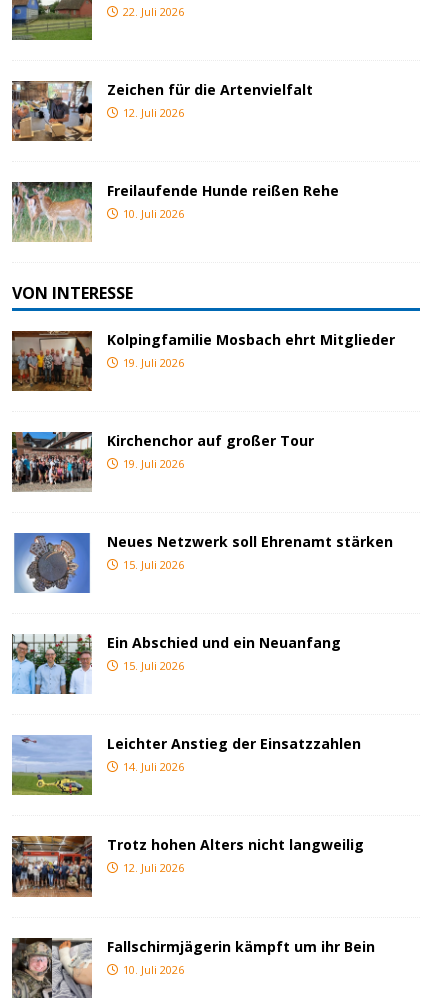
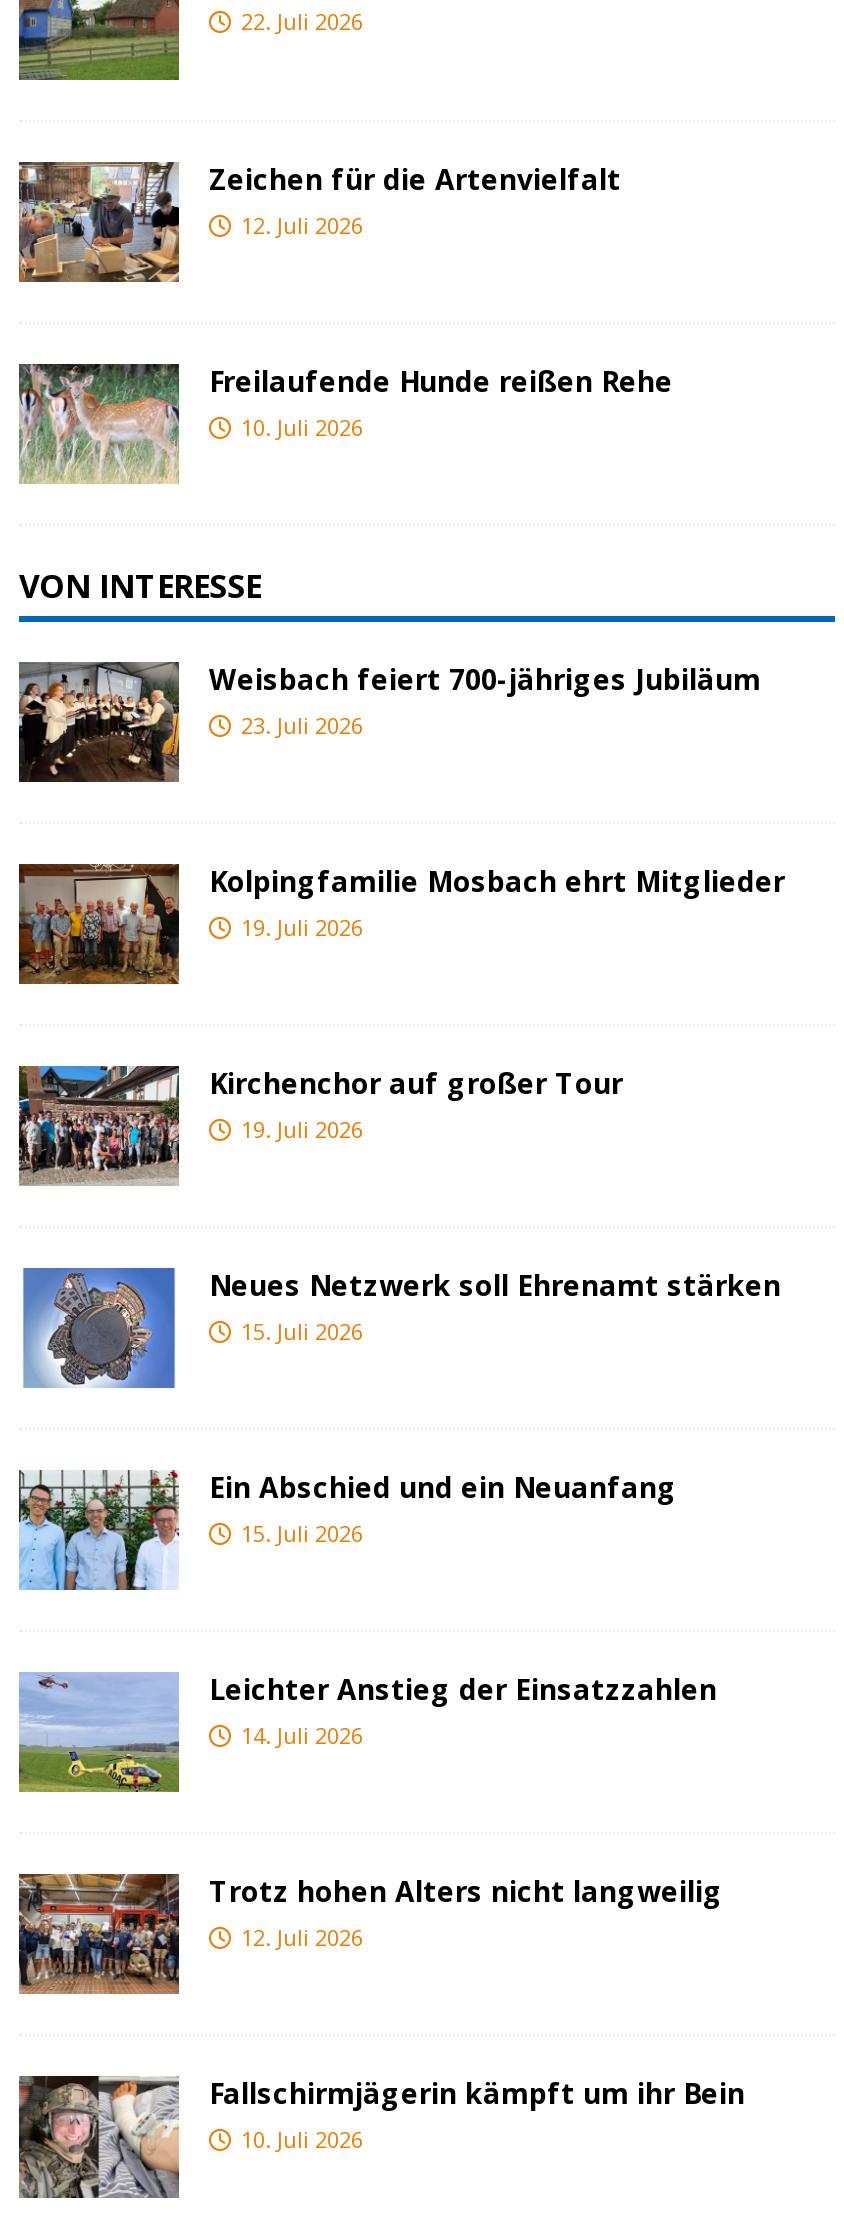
none -> [17,660,761,782] [image] | Weisbach feiert 700-jähriges Jubiläum | 23. Juli 2026

